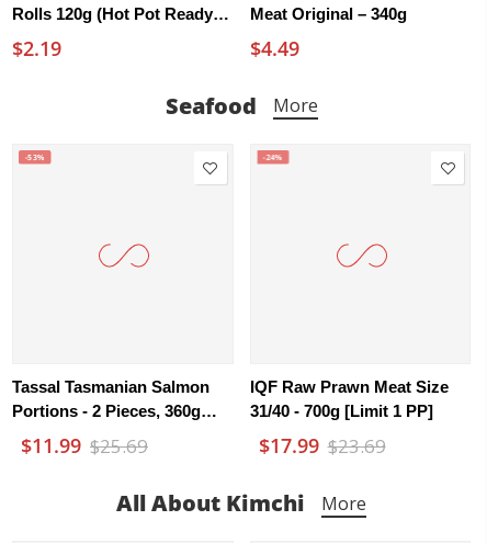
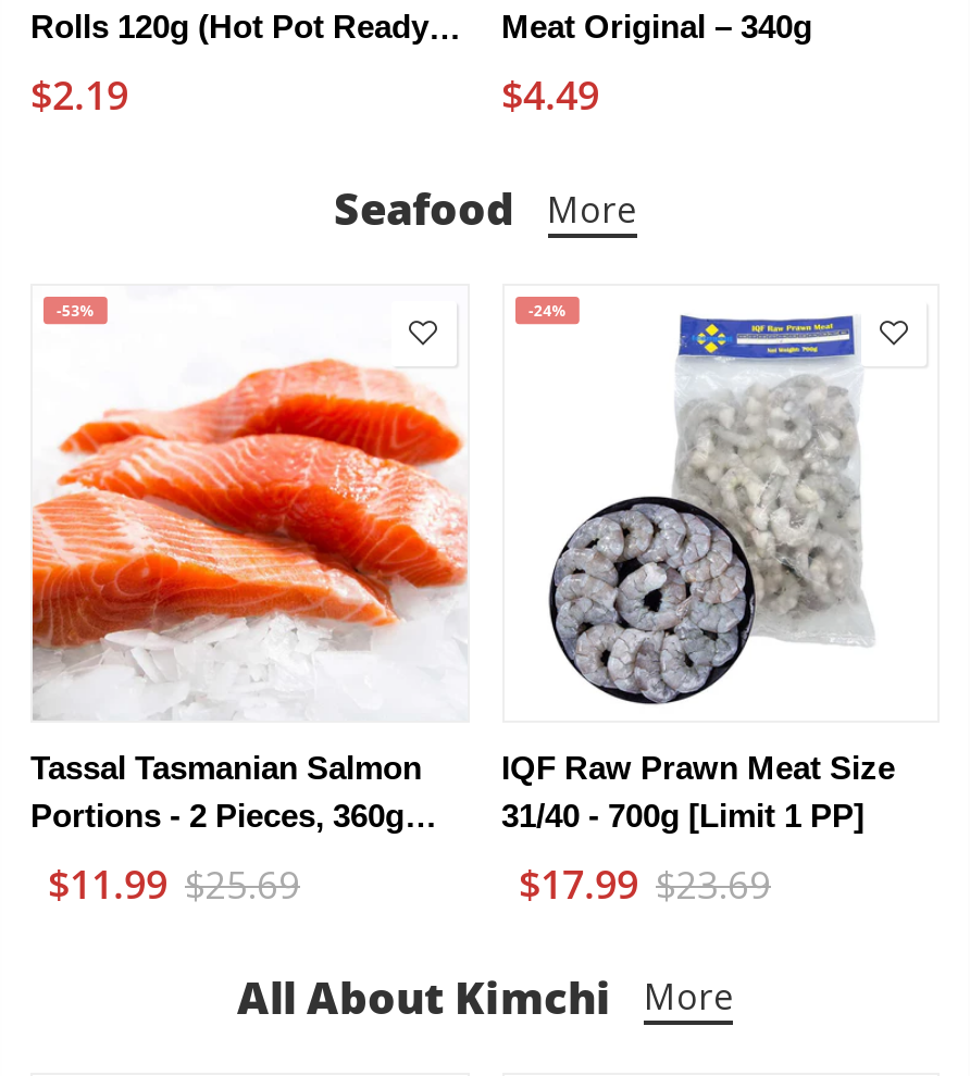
none -> [30,356,468,720] [image]
none -> [548,313,872,706] [image]

